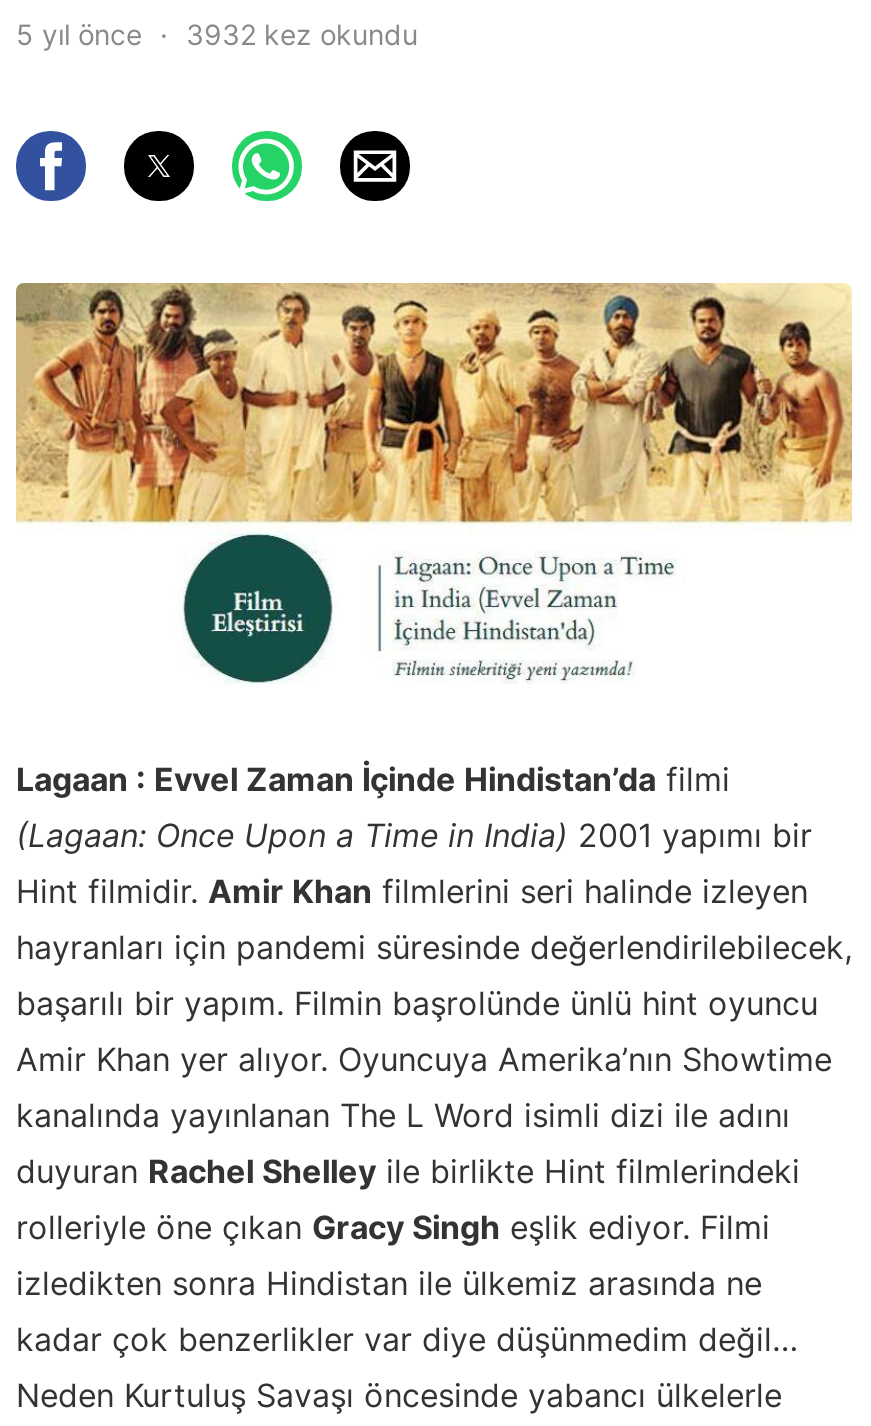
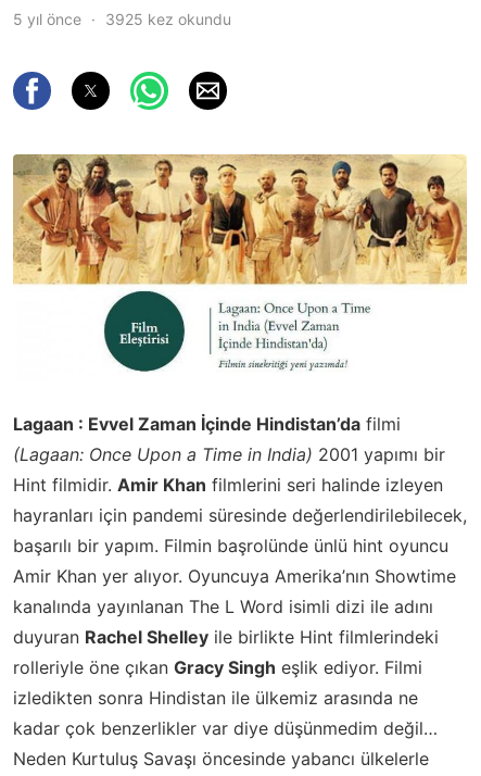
[16,17,418,51] 5 yıl önce 3932 kez okundu -> [13,10,231,28] 5 yıl önce 3925 kez okundu

